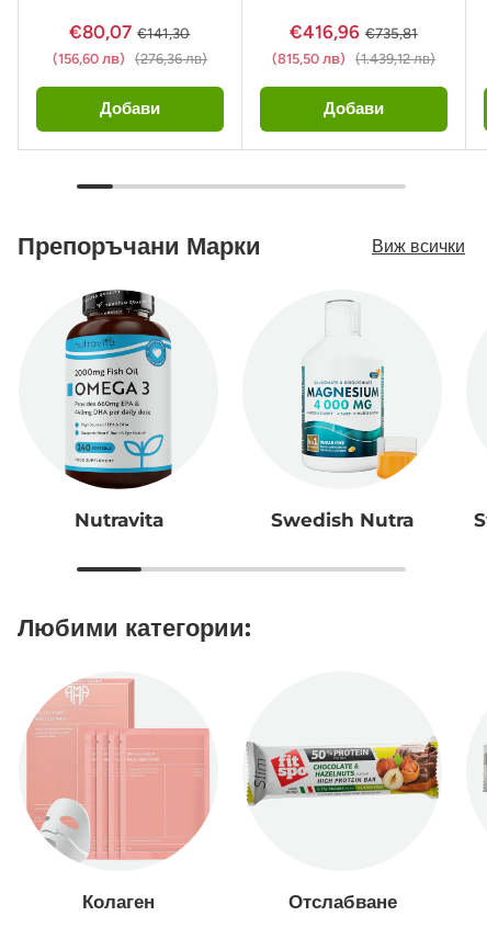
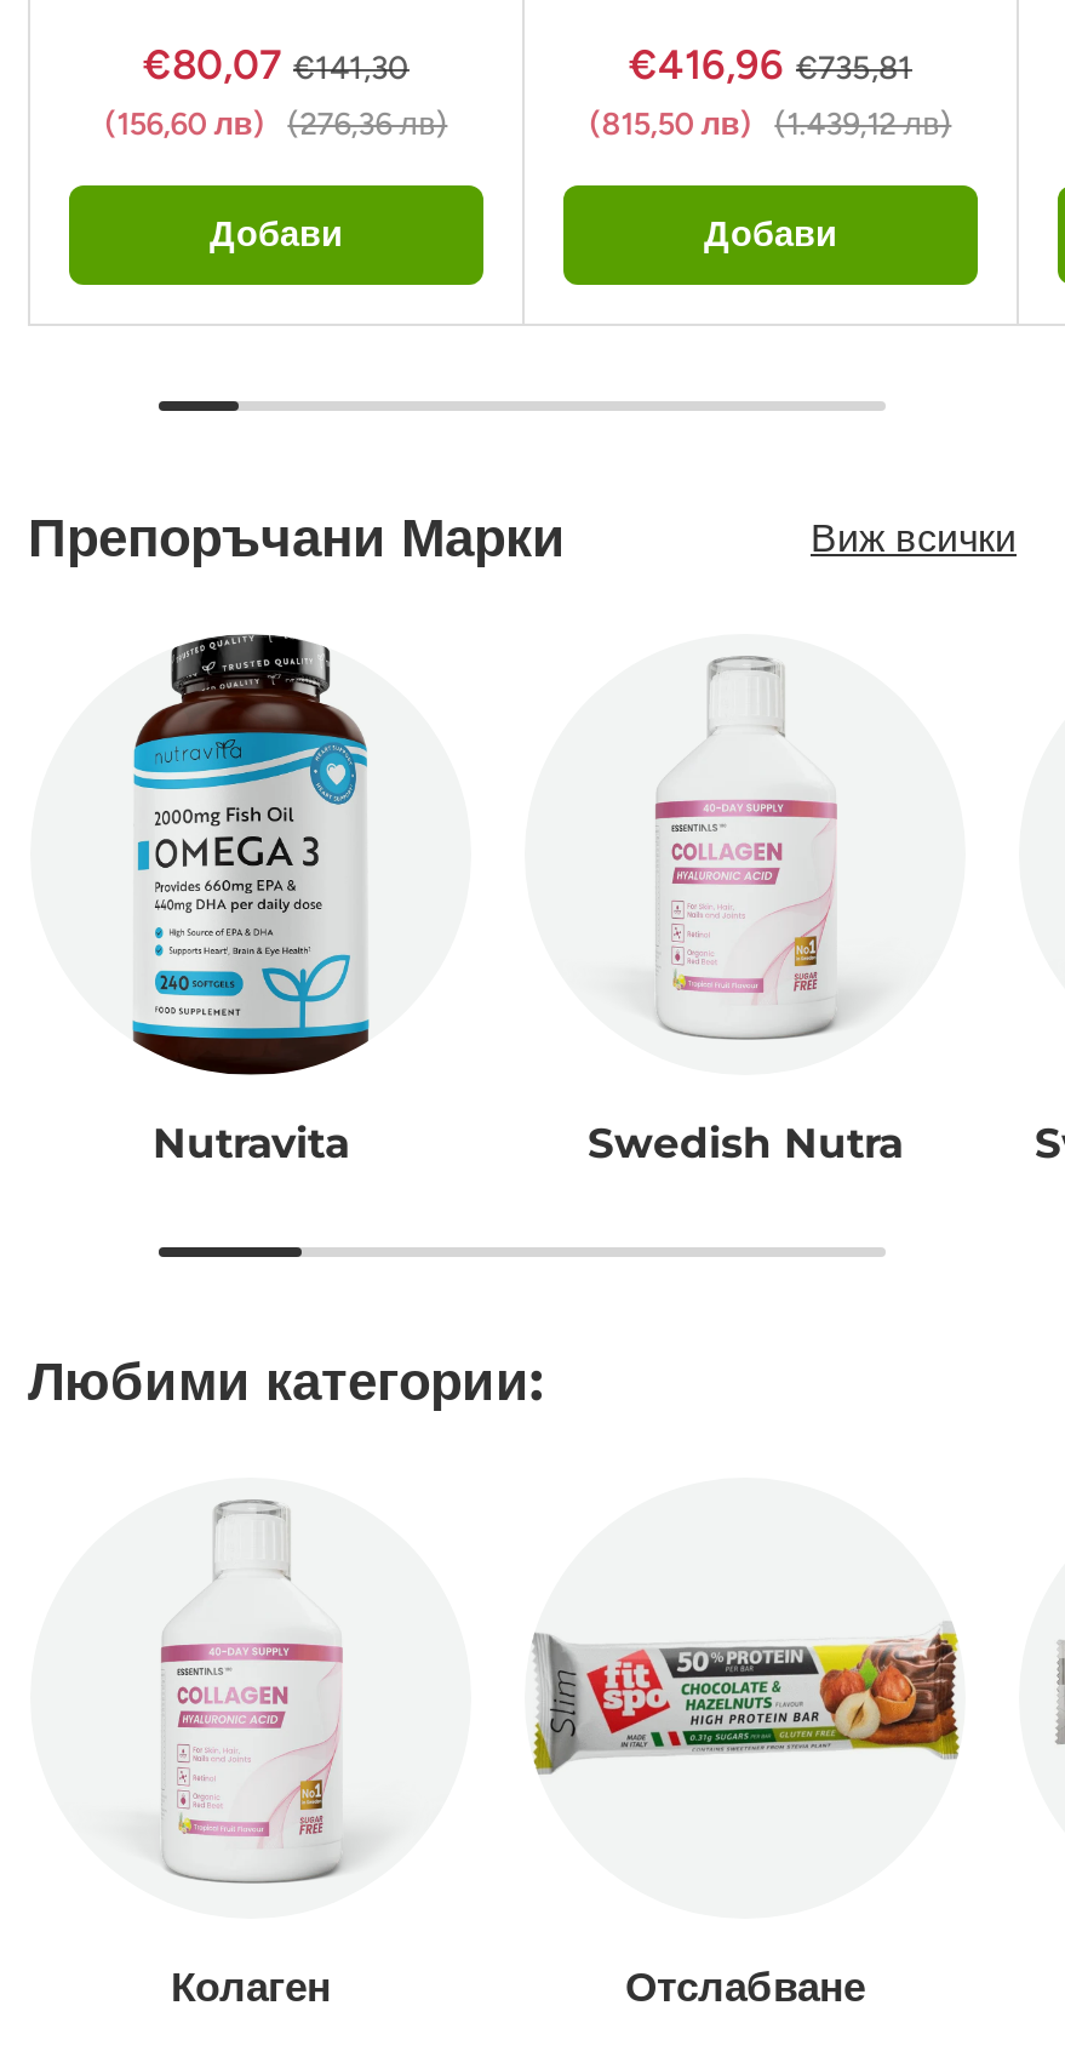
[302,365,418,480] [image] -> [655,799,907,1051] [image]
[26,678,209,860] [image] -> [50,1495,450,1892] [image]

